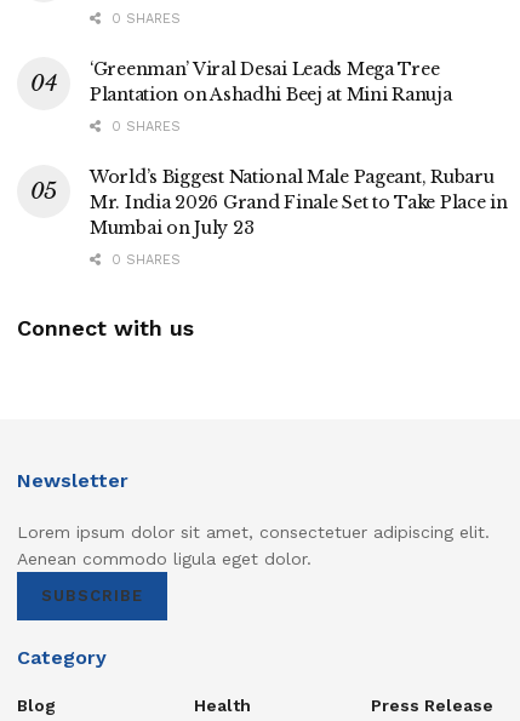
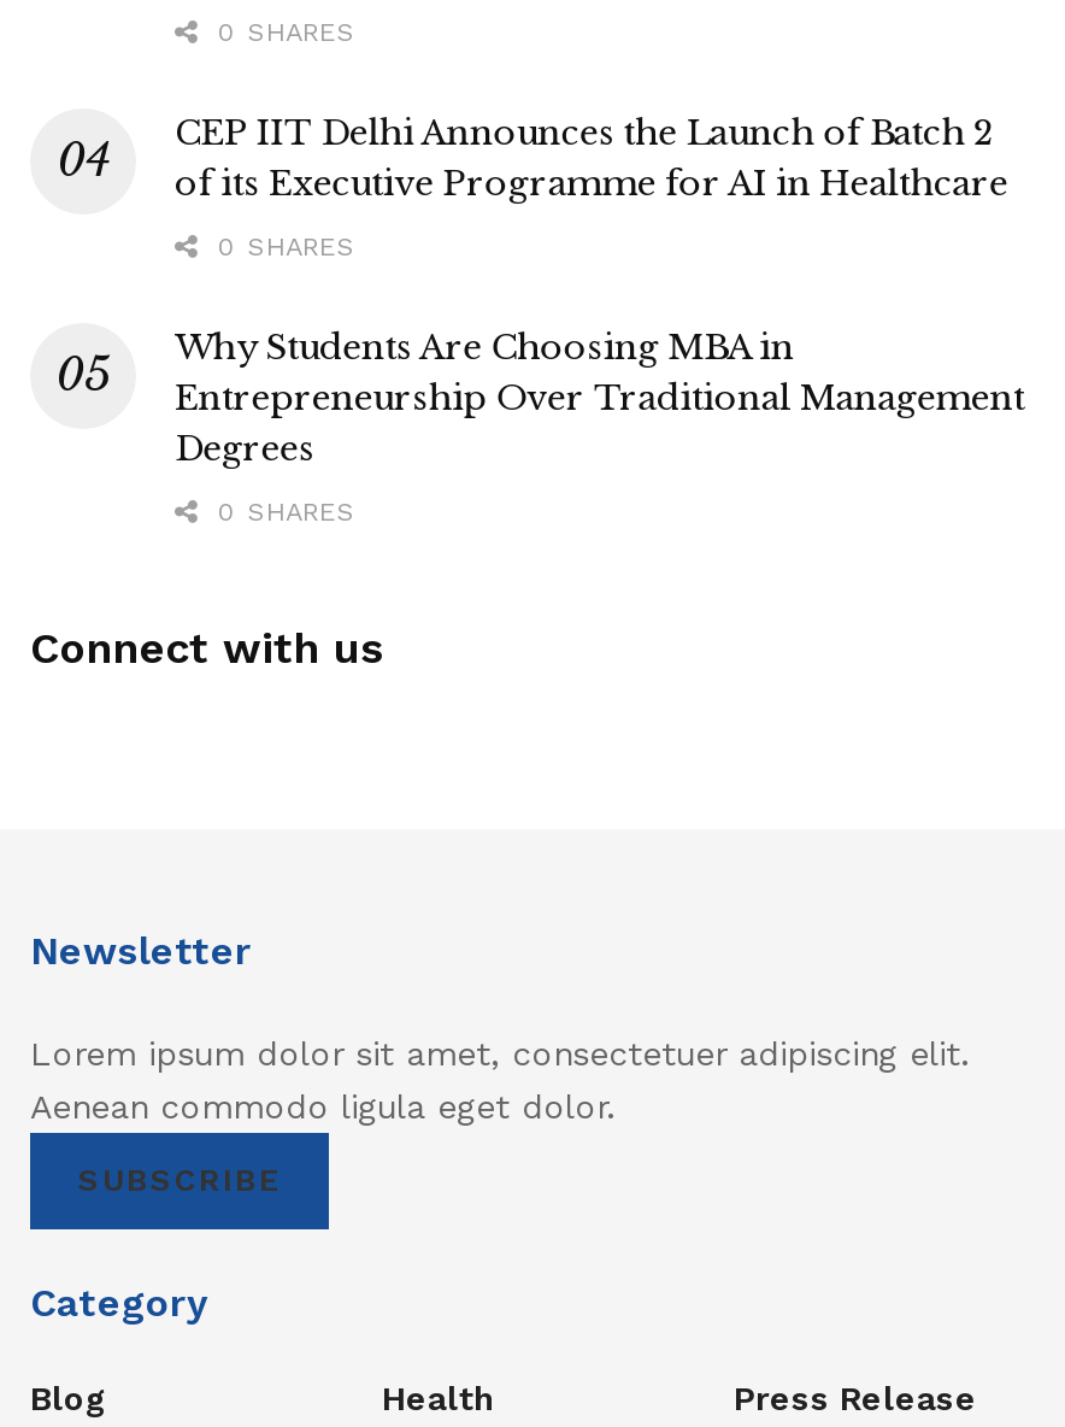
[90,58,452,105] ‘Greenman’ Viral Desai Leads Mega Tree | Plantation on Ashadhi Beej at Mini Ranuja -> [175,110,1008,204] CEP IIT Delhi Announces the Launch of Batch 2 | of its Executive Programme for AI in Healthcare
[90,166,507,238] World’s Biggest National Male Pageant, Rubaru | Mr. India 2026 Grand Finale Set to Take Place in | Mumbai on July 23 -> [175,325,1025,469] Why Students Are Choosing MBA in | Entrepreneurship Over Traditional Management | Degrees

